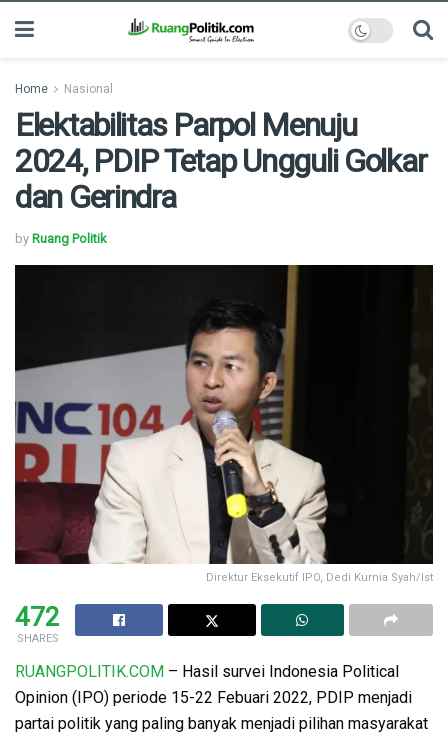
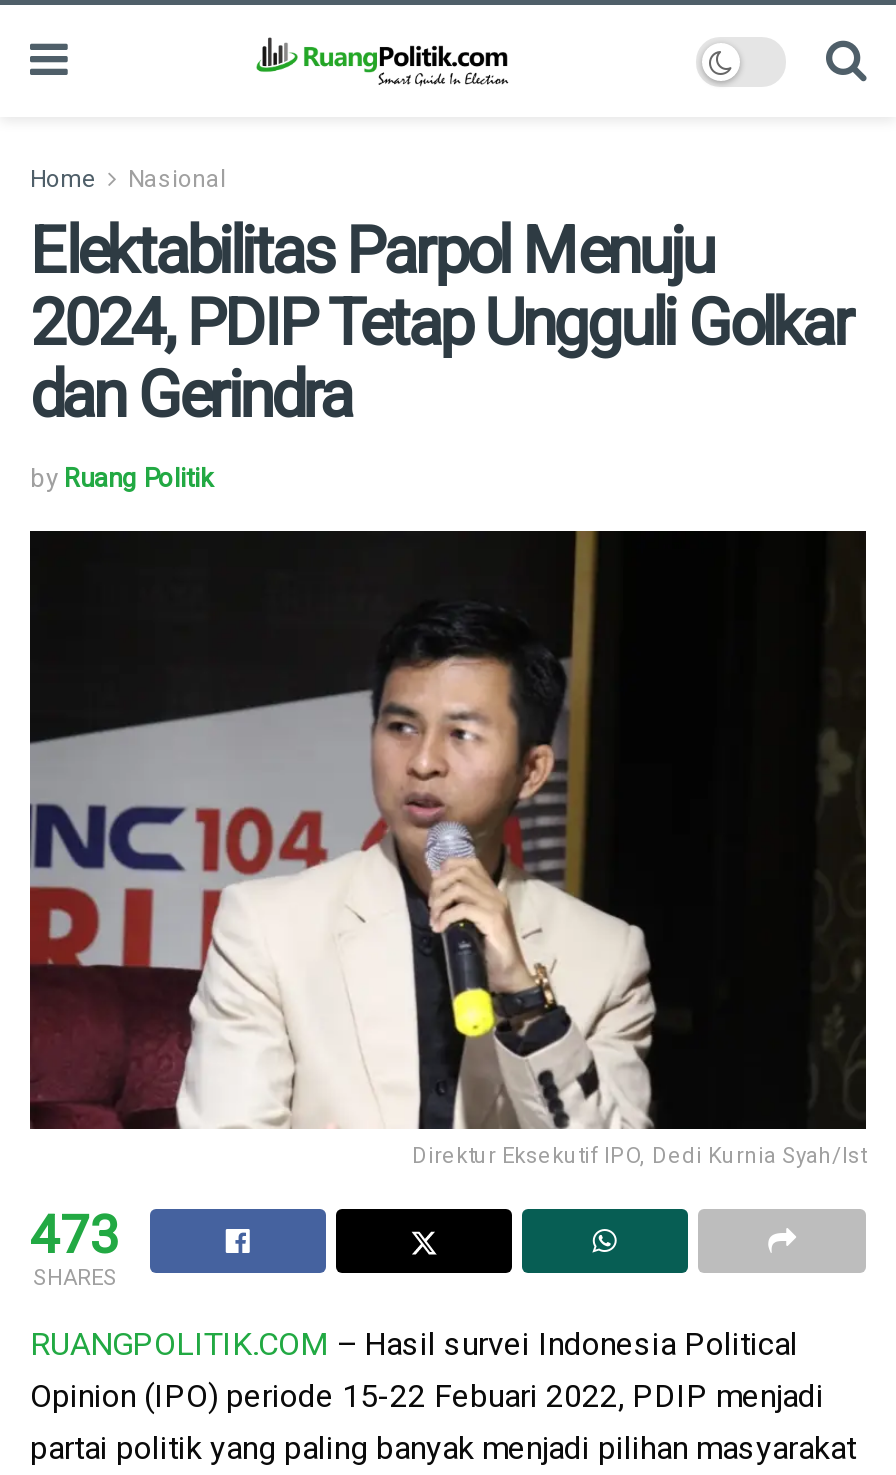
[15,601,60,631] 472 -> [30,1204,120,1264] 473

